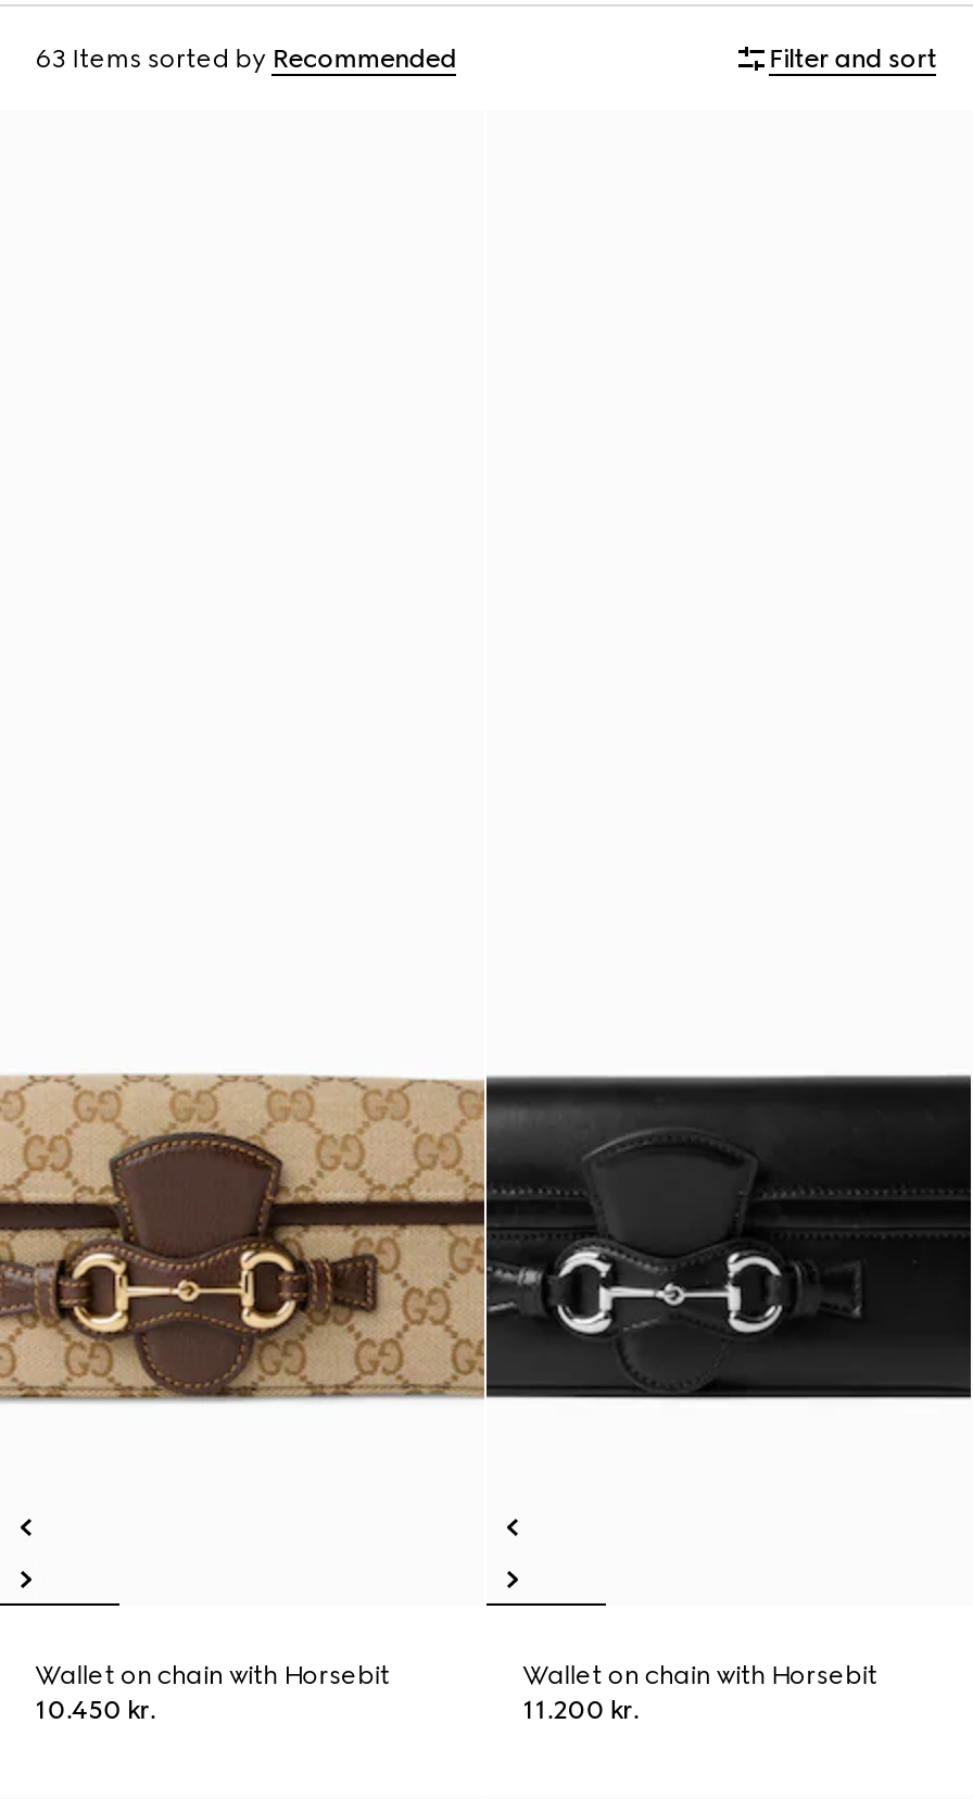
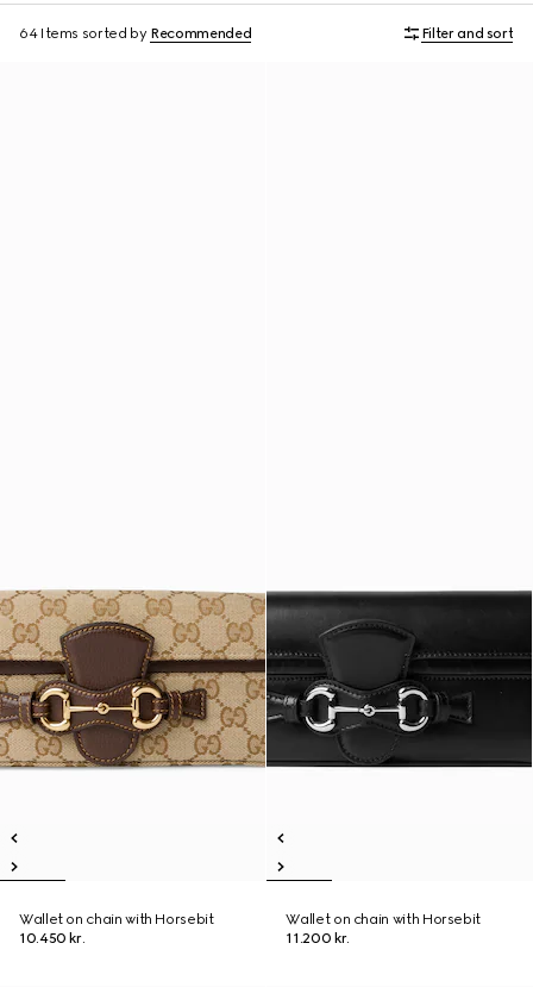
[35,43,457,74] 63 Items sorted by Recommended -> [19,25,251,42] 64 Items sorted by Recommended

